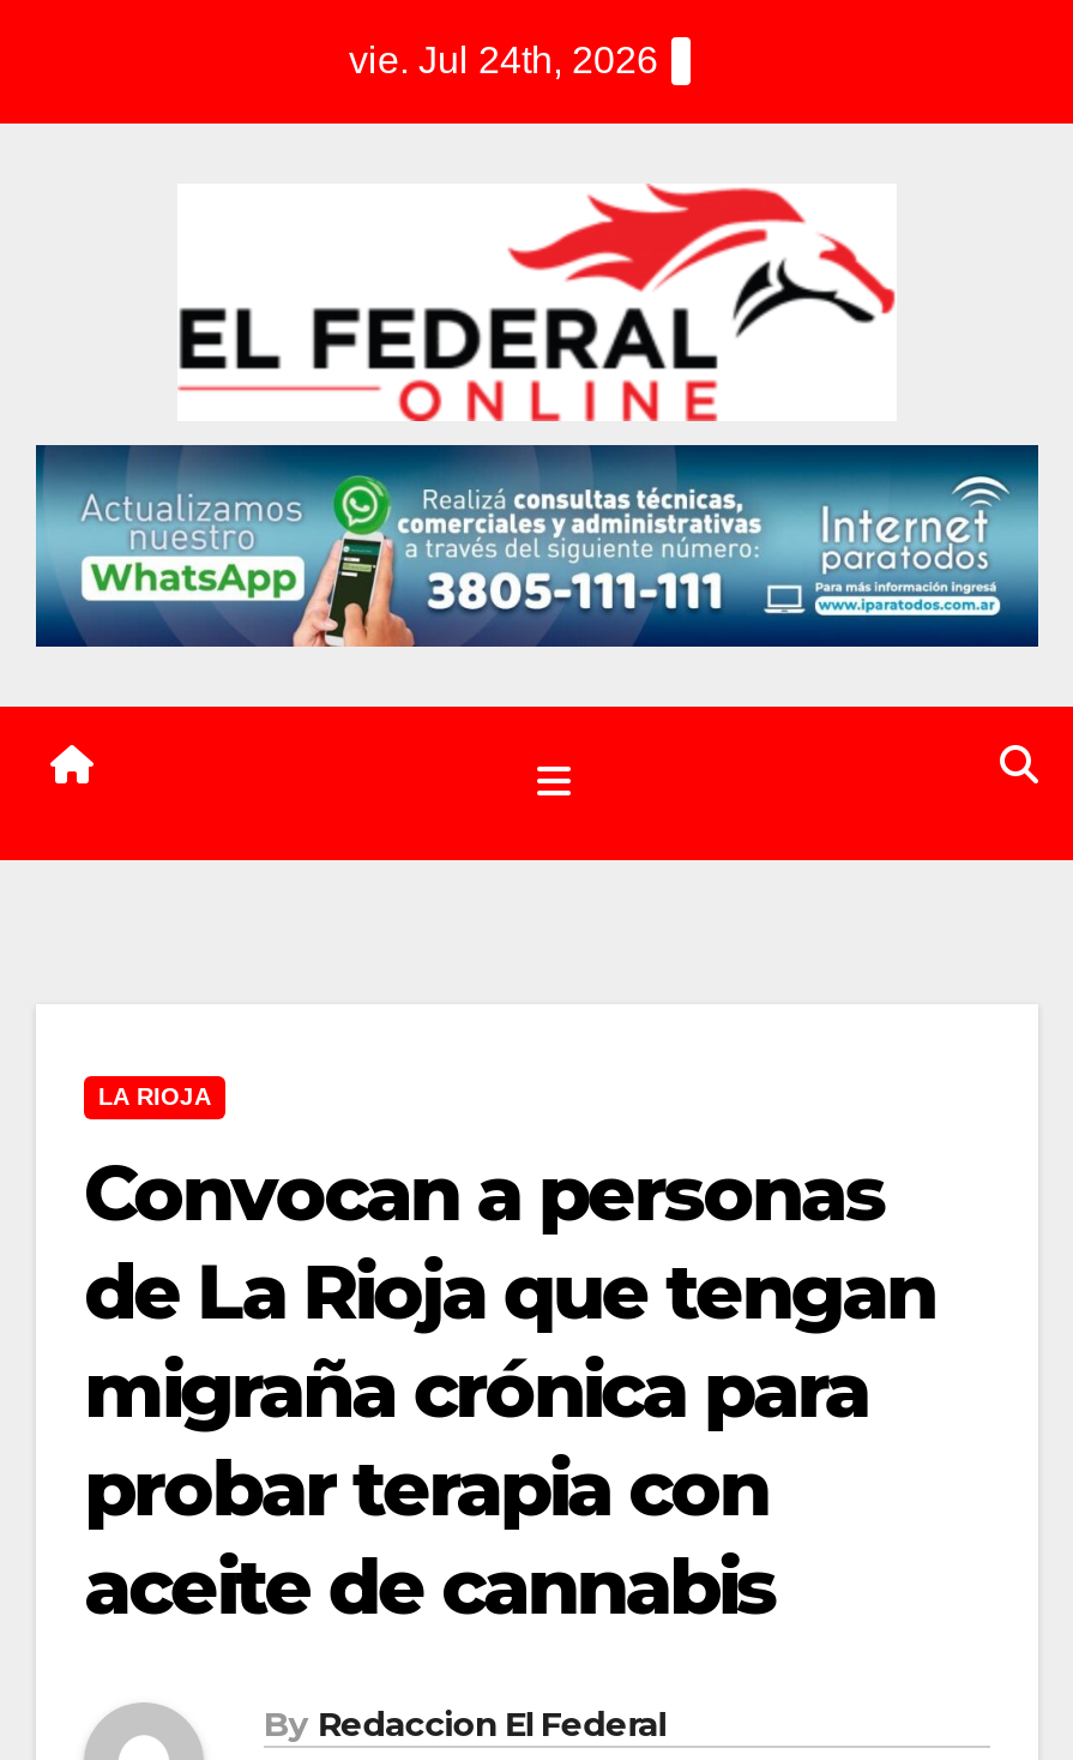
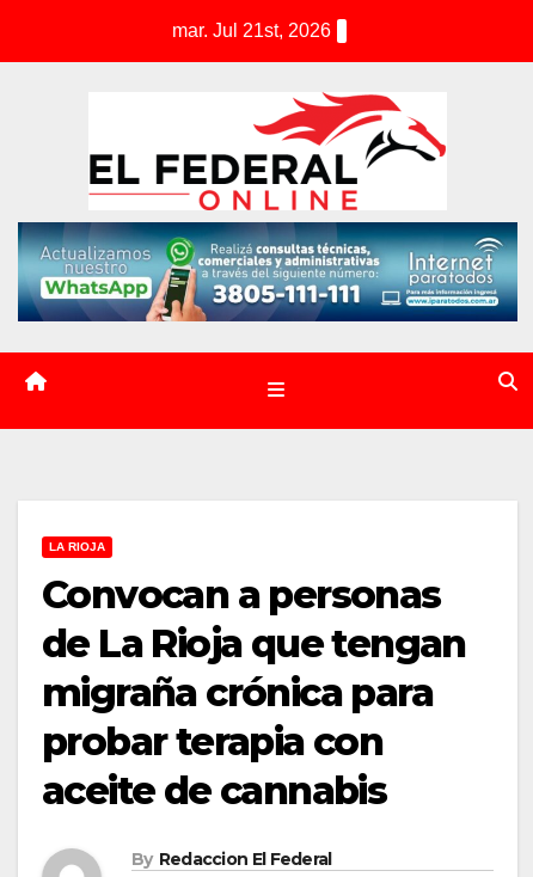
[349,40,658,80] vie. Jul 24th, 2026 -> [171,20,330,41] mar. Jul 21st, 2026

